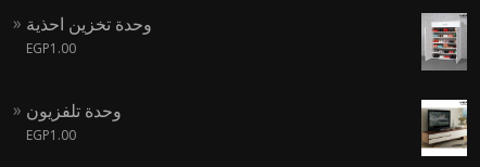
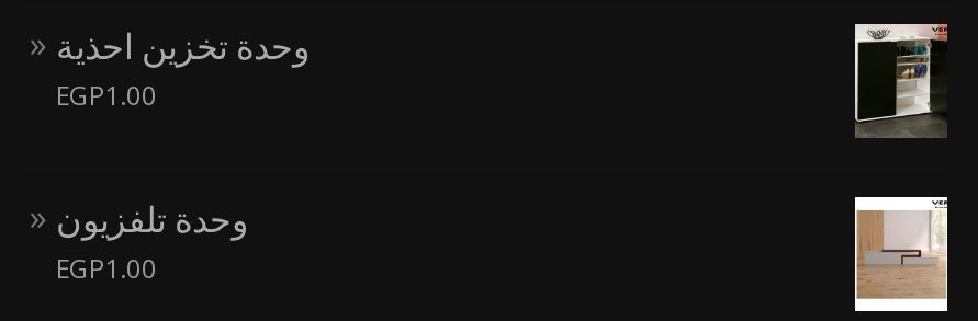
[421,13,468,70] [image] -> [857,24,949,136] [image]
[421,106,468,150] [image] -> [855,208,947,300] [image]

